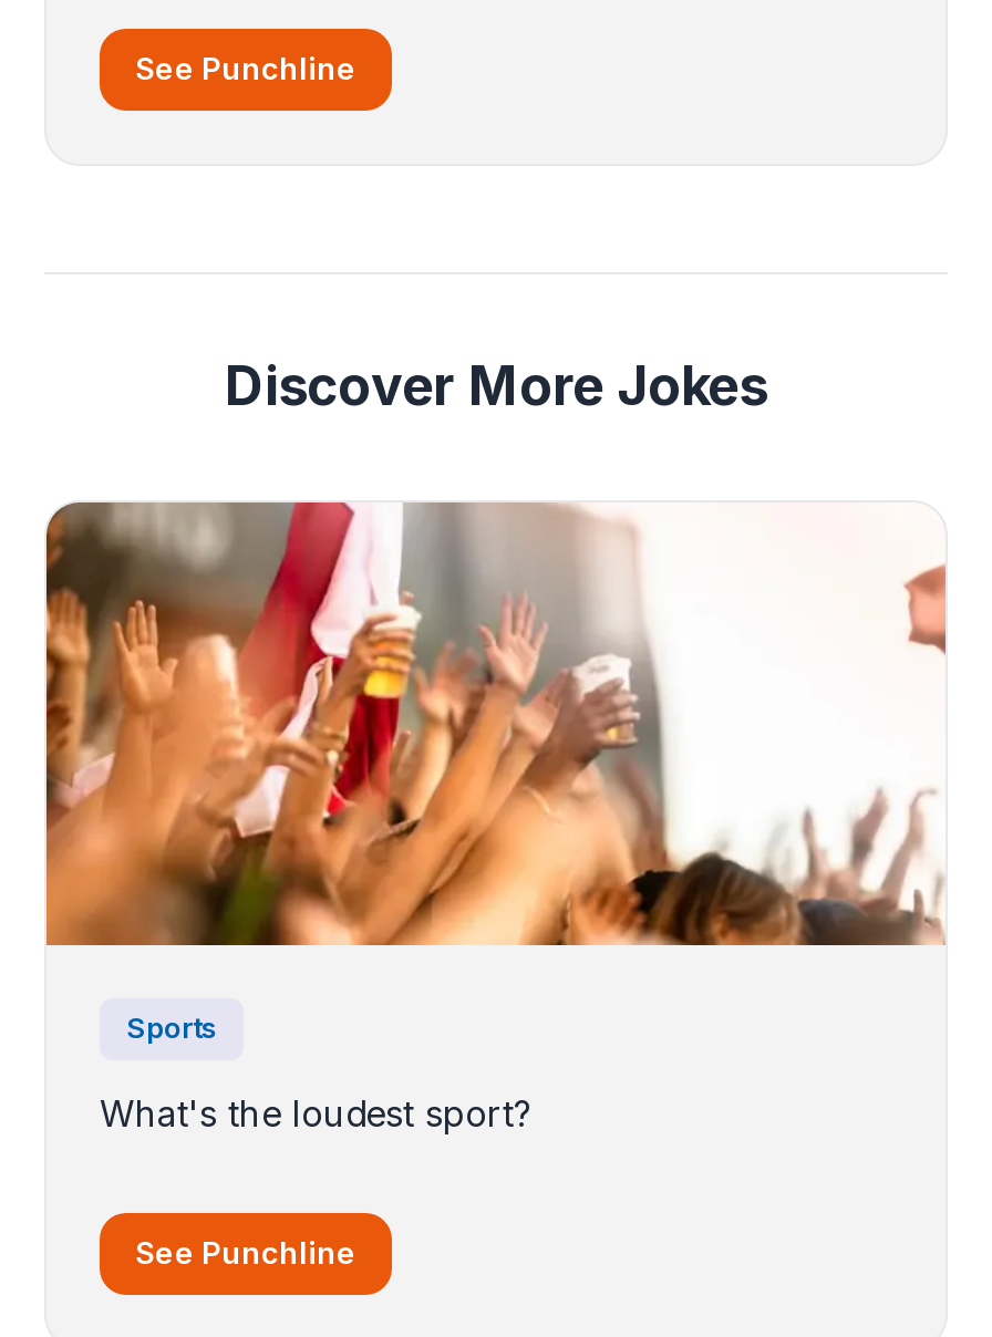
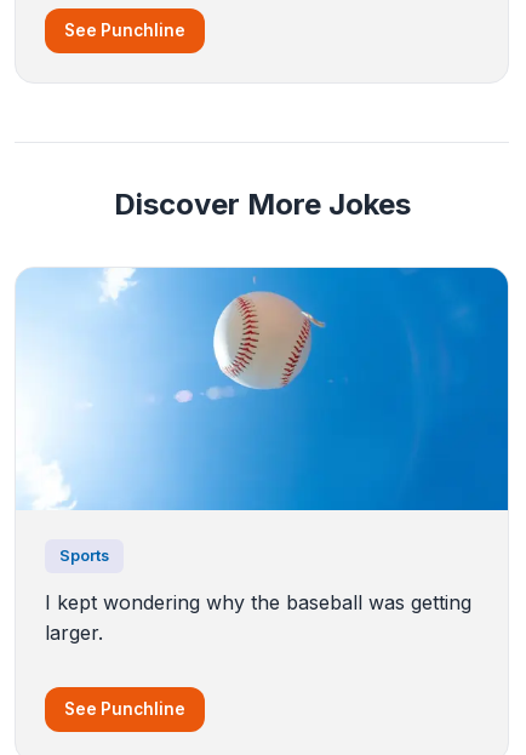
[44,500,948,947] [image] -> [16,267,509,511] [image]
[100,1092,534,1136] What's the loudest sport? -> [45,590,471,645] I kept wondering why the baseball was getting | larger.

